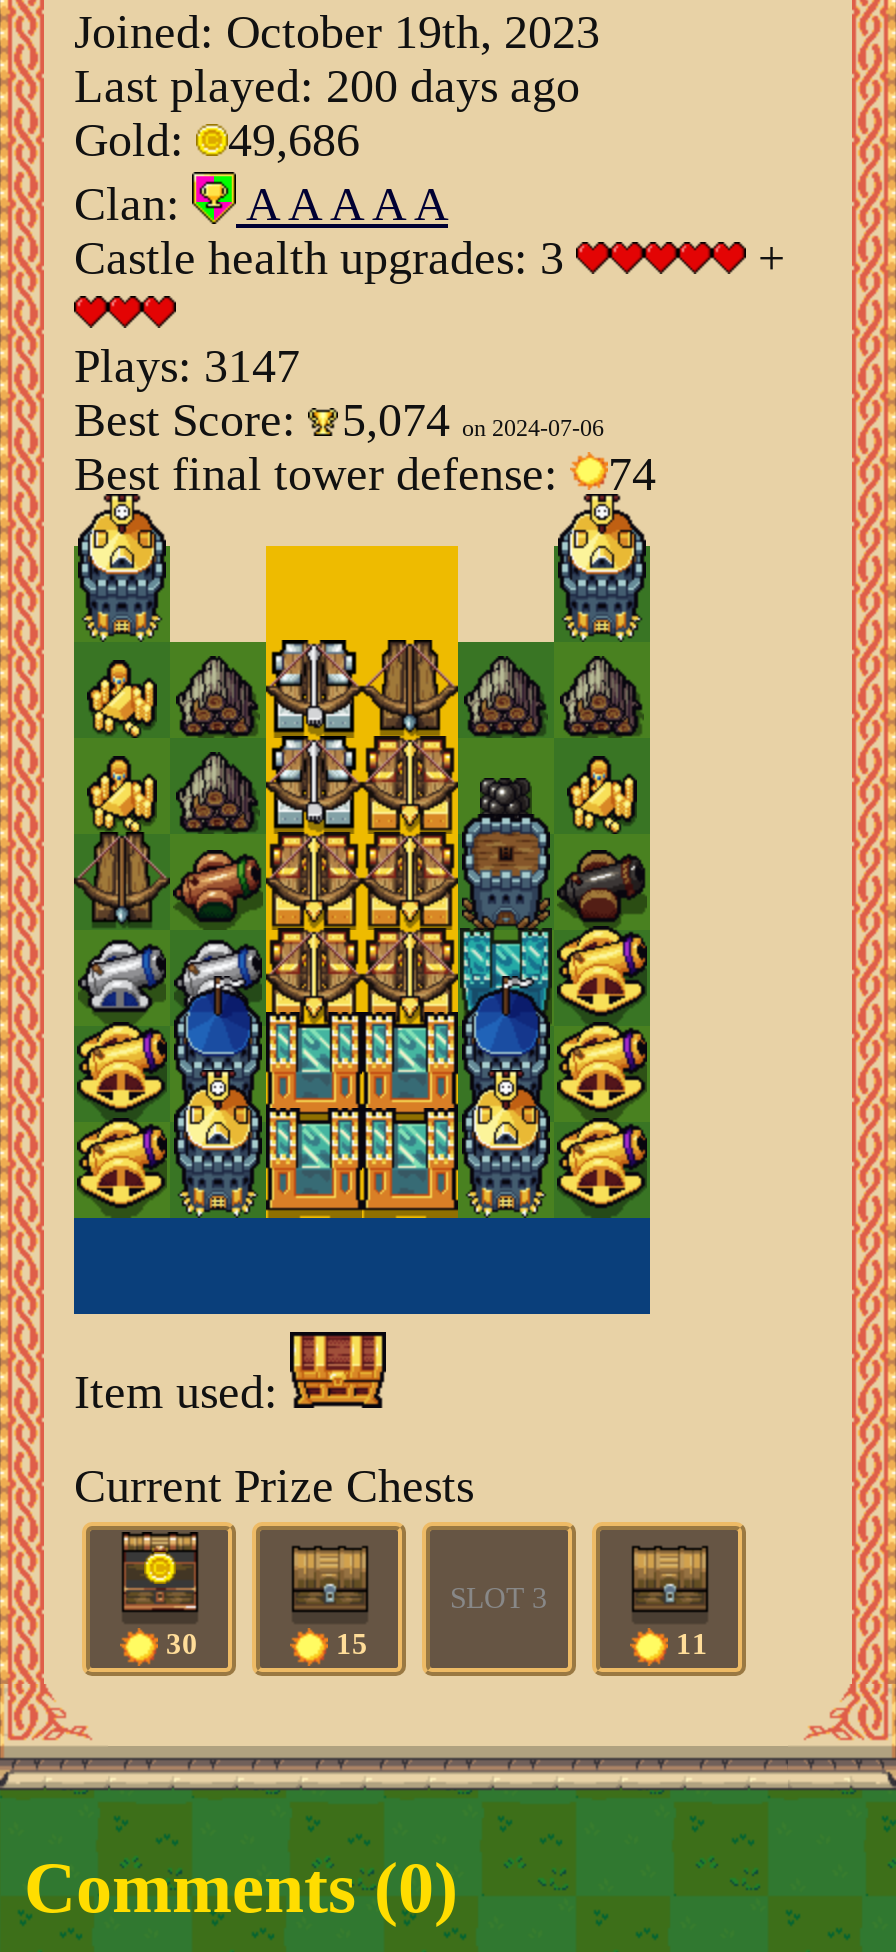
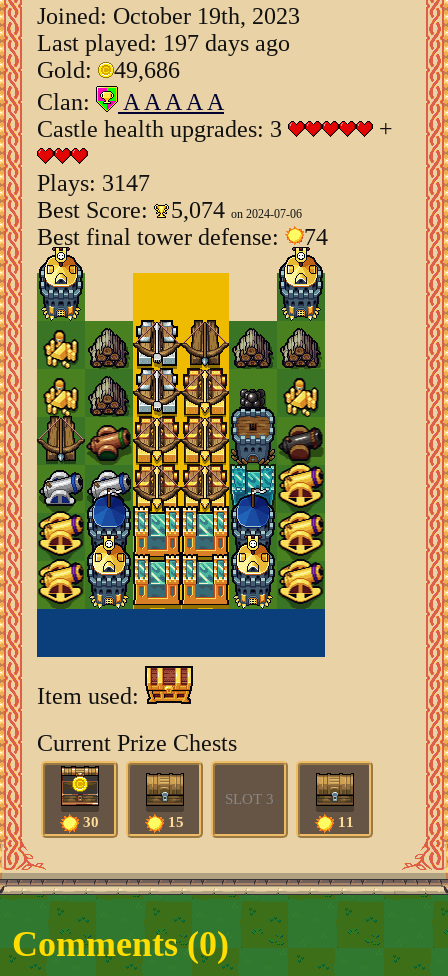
[74,60,580,112] Last played: 200 days ago -> [37,30,290,56] Last played: 197 days ago

